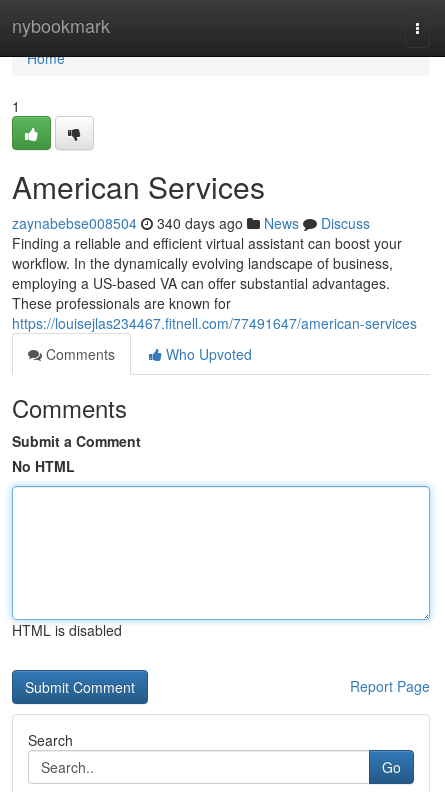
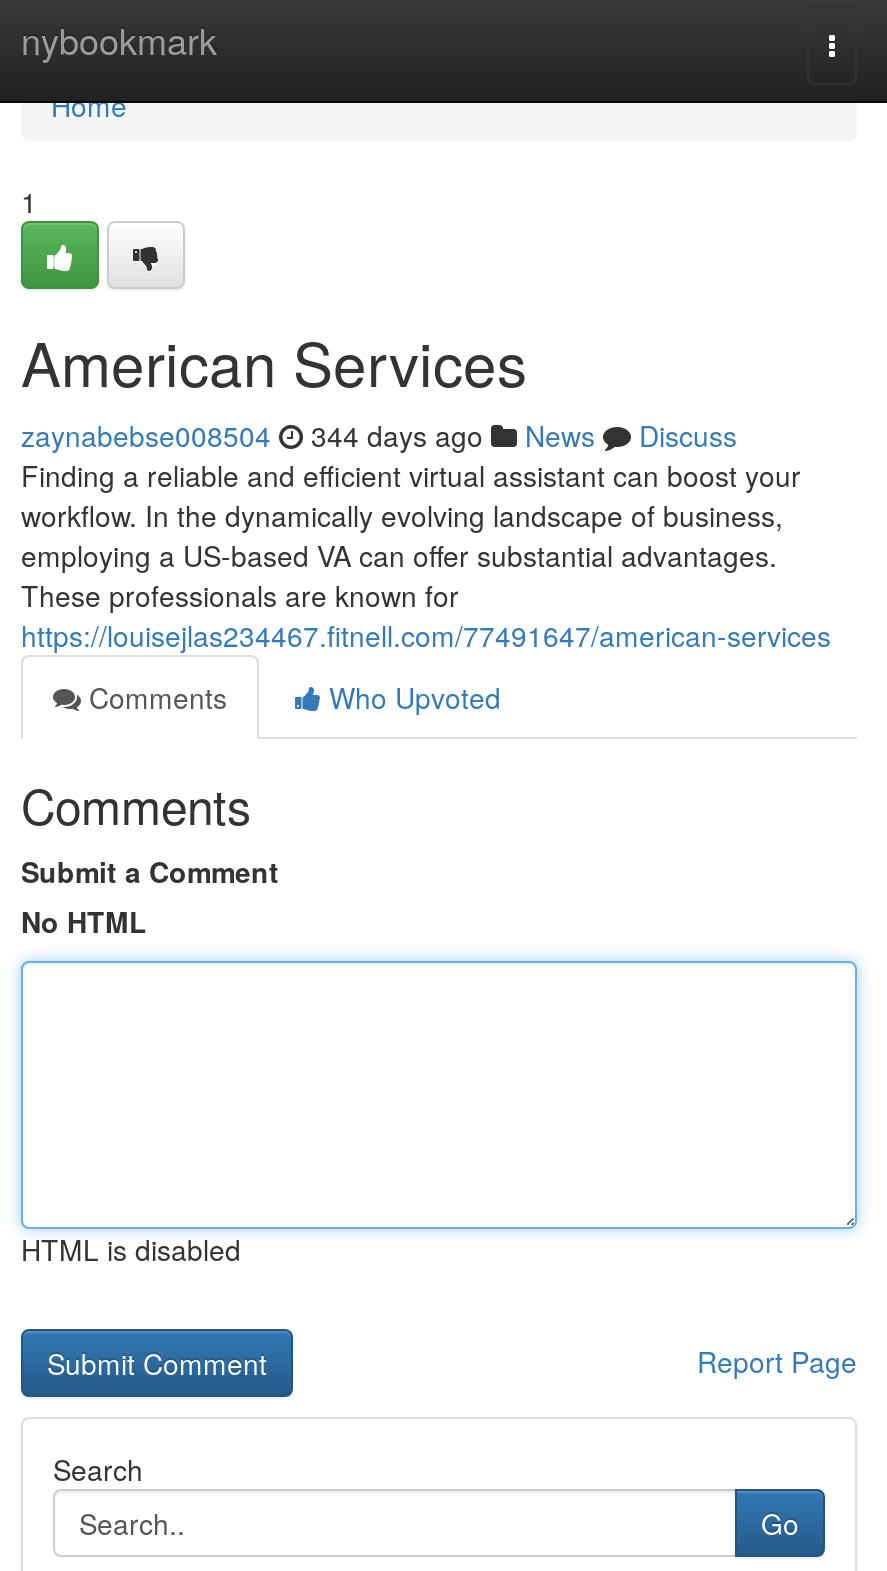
[12,213,370,233] zaynabebse008504 340 days ago News Discuss -> [21,415,737,455] zaynabebse008504 344 days ago News Discuss

